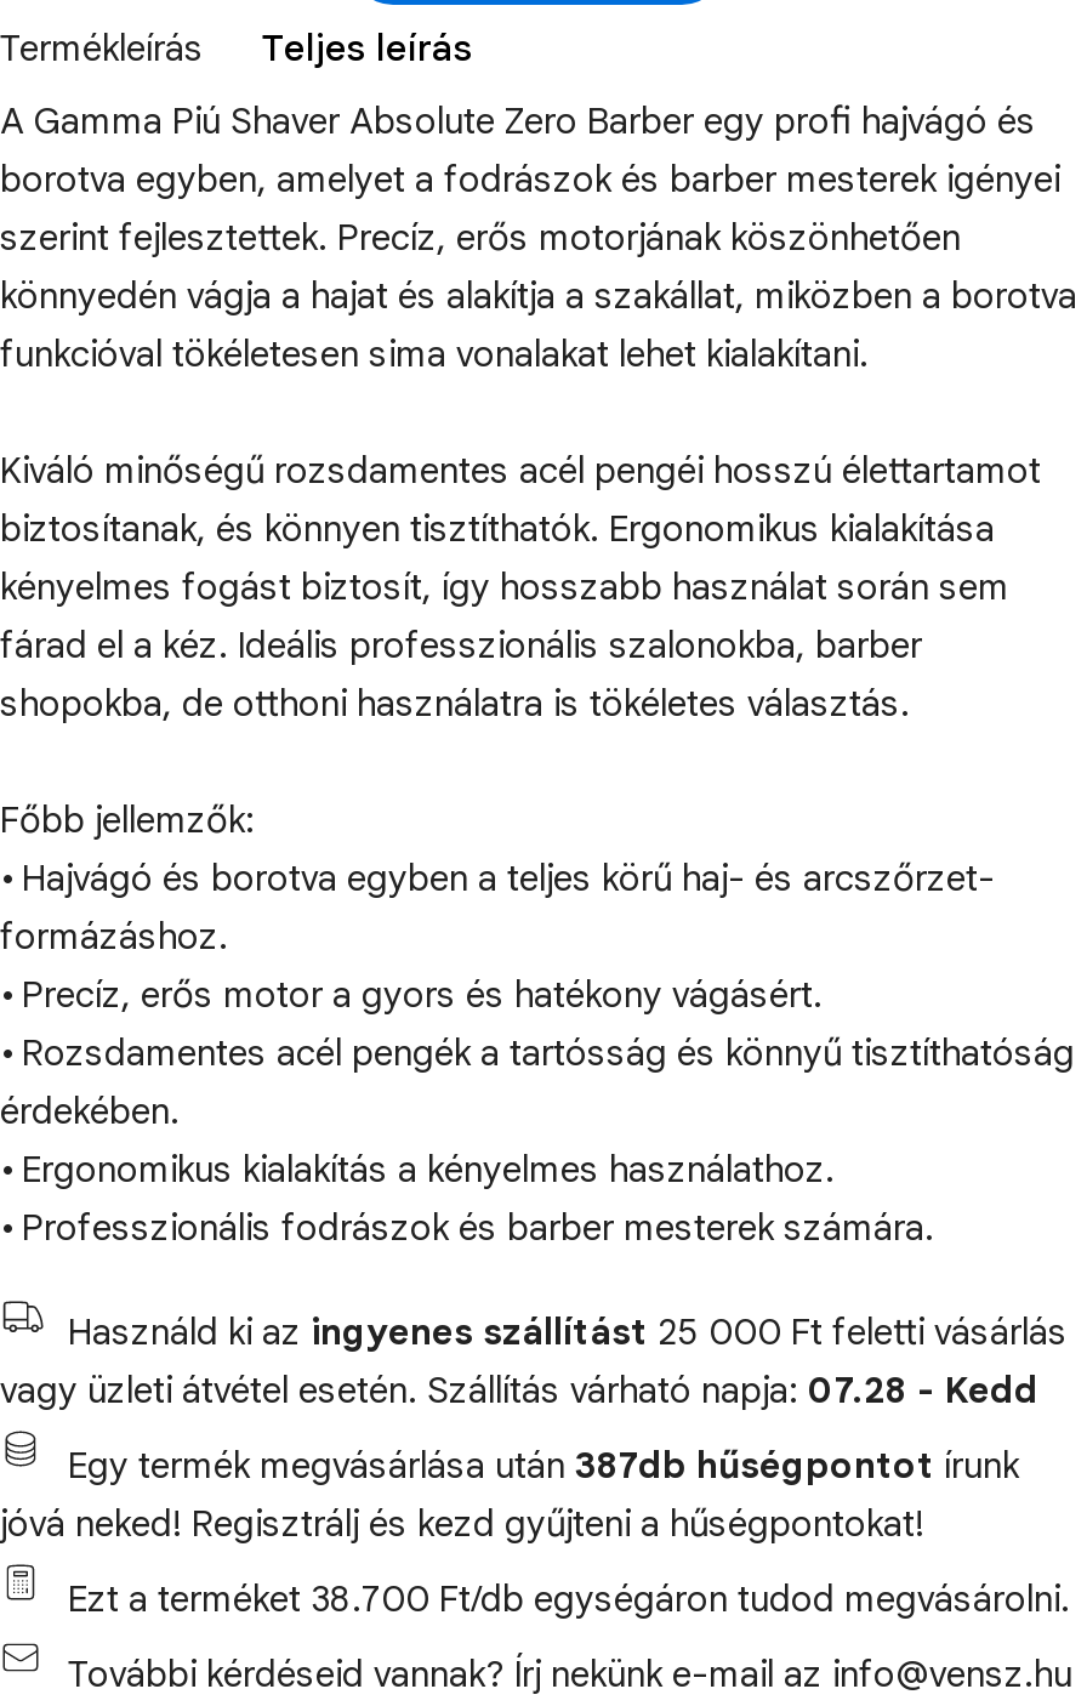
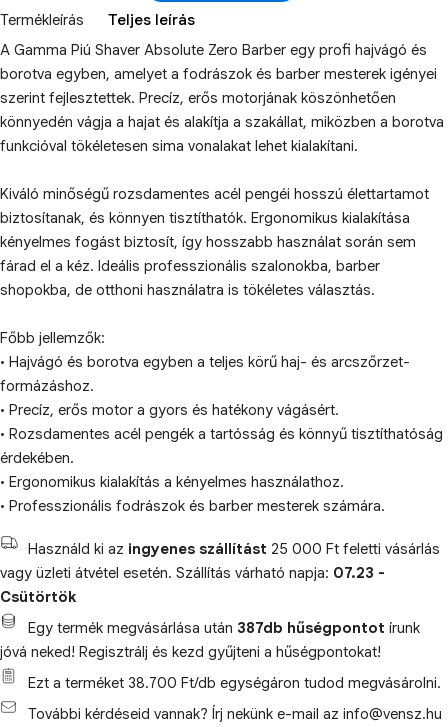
[0,1369,1038,1412] vagy üzleti átvétel esetén. Szállítás várható napja: 07.28 - Kedd -> [0,564,385,606] vagy üzleti átvétel esetén. Szállítás várható napja: 07.23 - | Csütörtök

